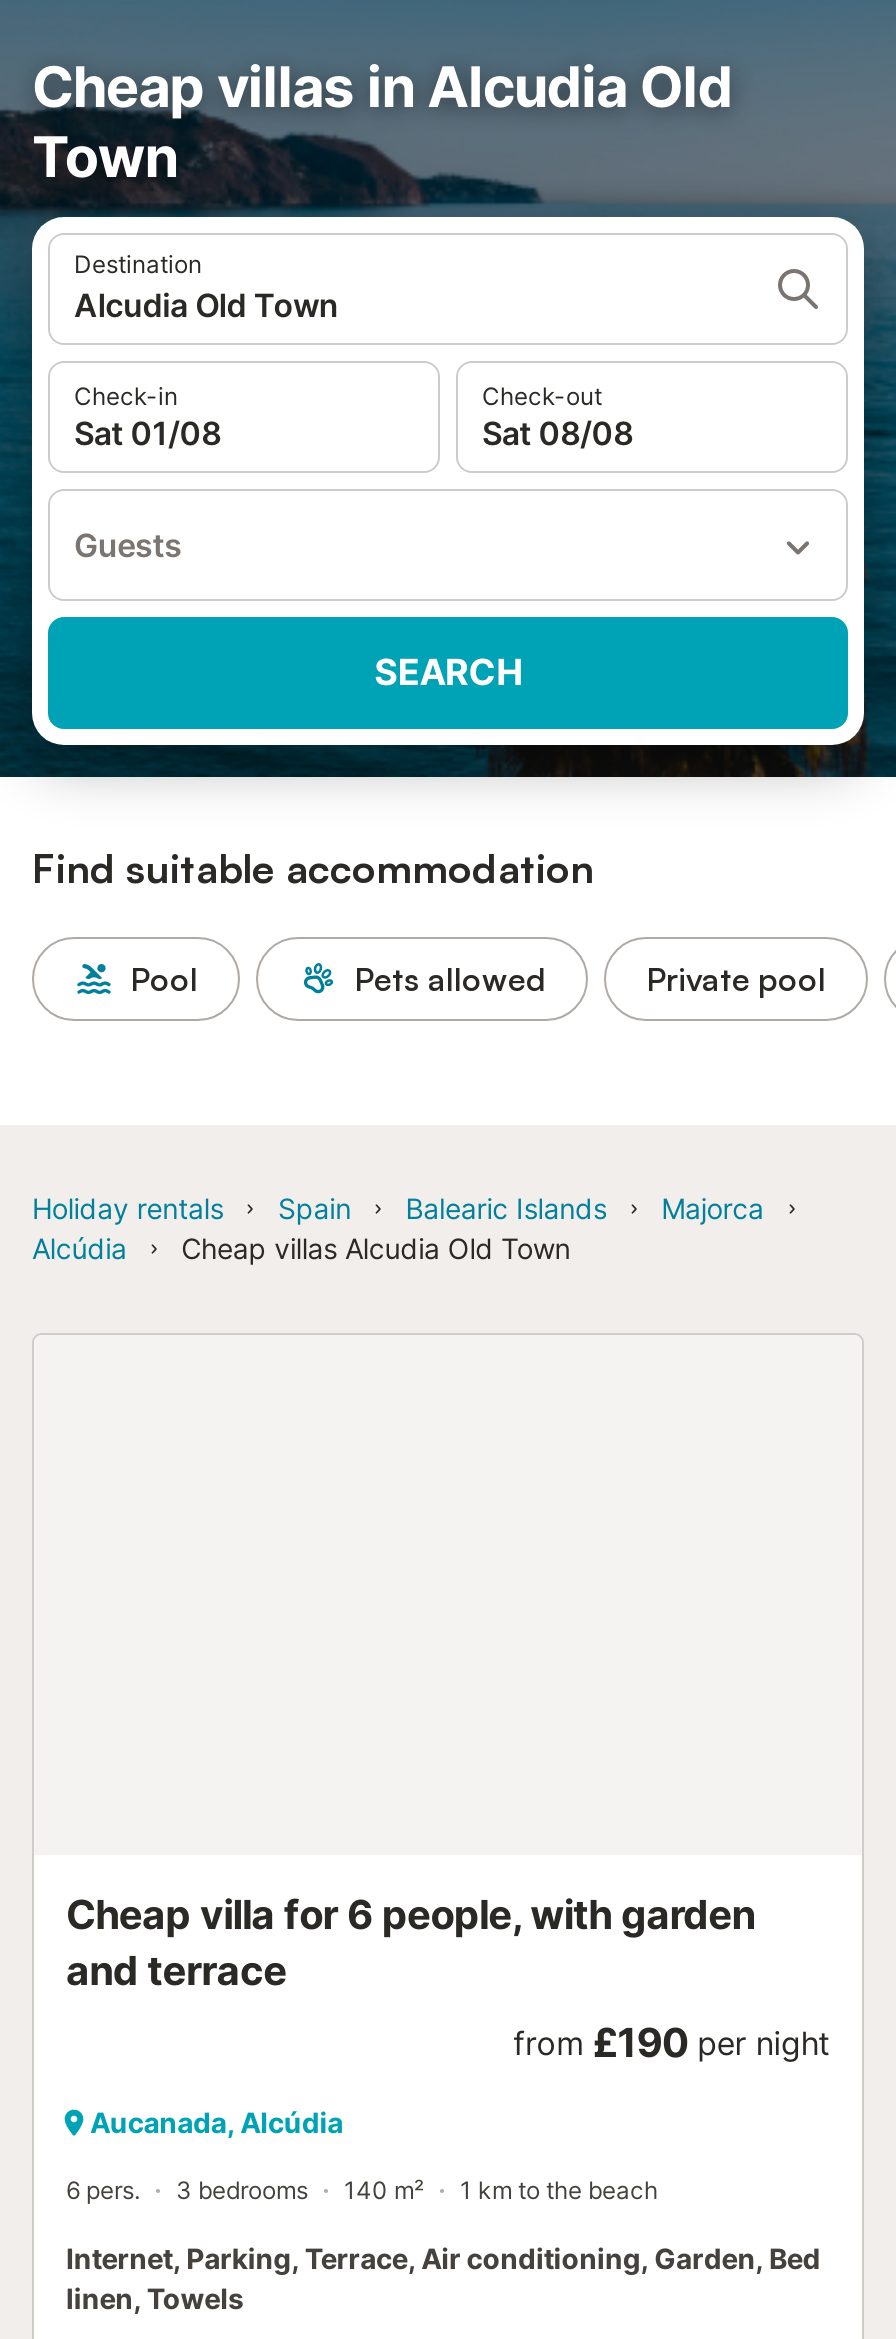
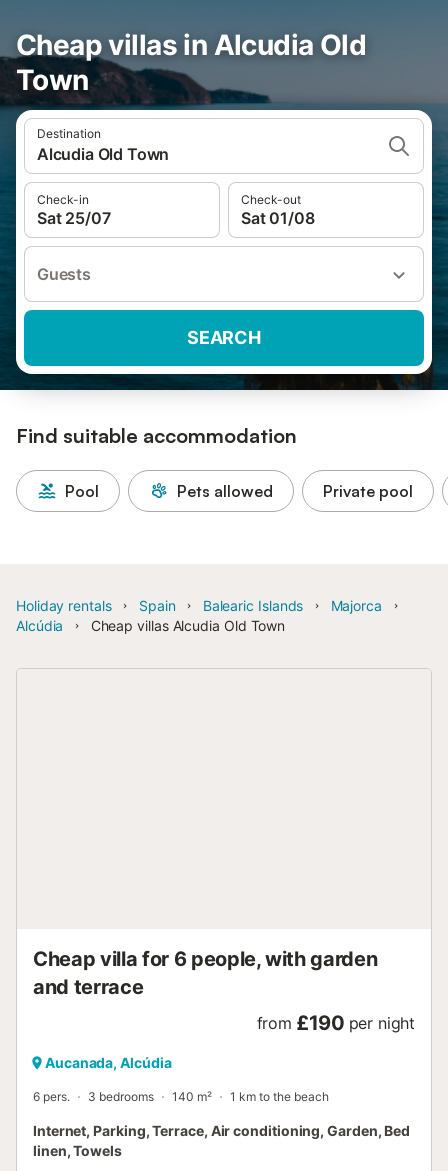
[74,413,221,453] Sat 01/08 -> [37,208,110,228] Sat 25/07
[482,413,633,453] Sat 08/08 -> [241,208,314,228] Sat 01/08

